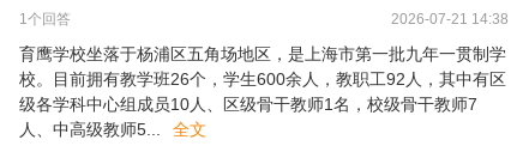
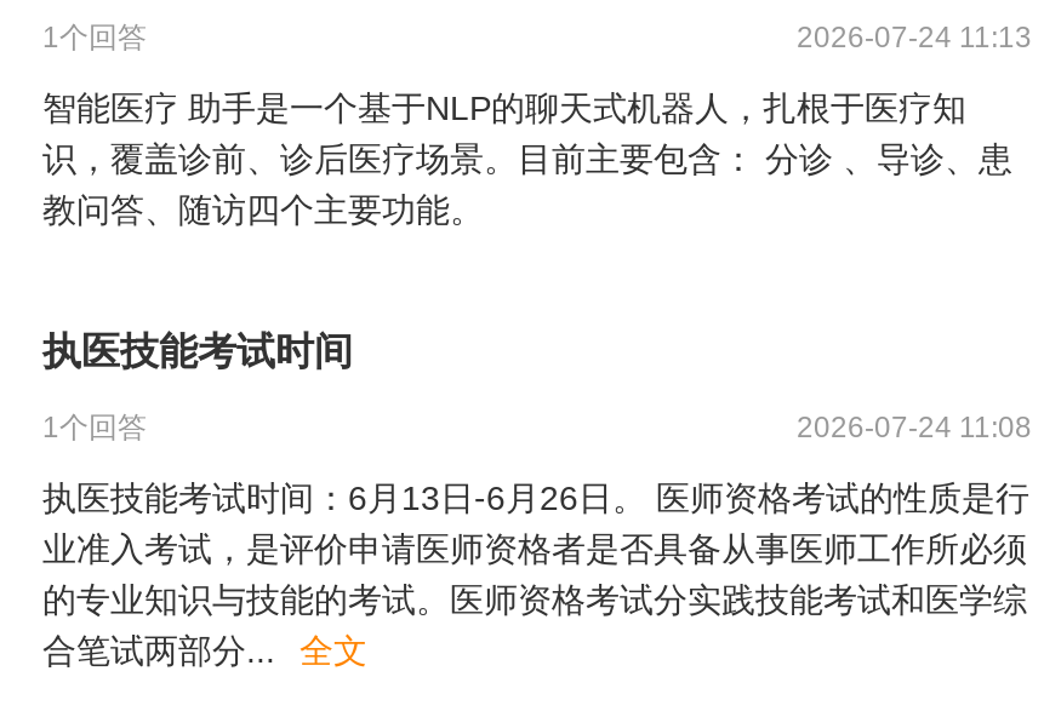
[19,11,509,139] 2026-07-21 14:38 | 育鹰学校坐落于杨浦区五角场地区，是上海市第一批九年一贯制学 | 校。目前拥有教学班26个，学生600余人，教职工92人，其中有区 | 级各学科中心组成员10人、区级骨干教师1名，校级骨干教师7 | 人、中高级教师5... -> [42,21,1032,670] 2026-07-24 11:13 | 智能医疗 助手是一个基于NLP的聊天式机器人，扎根于医疗知 | 识，覆盖诊前、诊后医疗场景。目前主要包含： 分诊 、导诊、患 | 教问答、随访四个主要功能。 | 执医技能考试时间 | 1个回答 | 2026-07-24 11:08 | 执医技能考试时间：6月13日-6月26日。 医师资格考试的性质是行 | 业准入考试，是评价申请医师资格者是否具备从事医师工作所必须 | 的专业知识与技能的考试。医师资格考试分实践技能考试和医学综 | 合笔试两部分...

